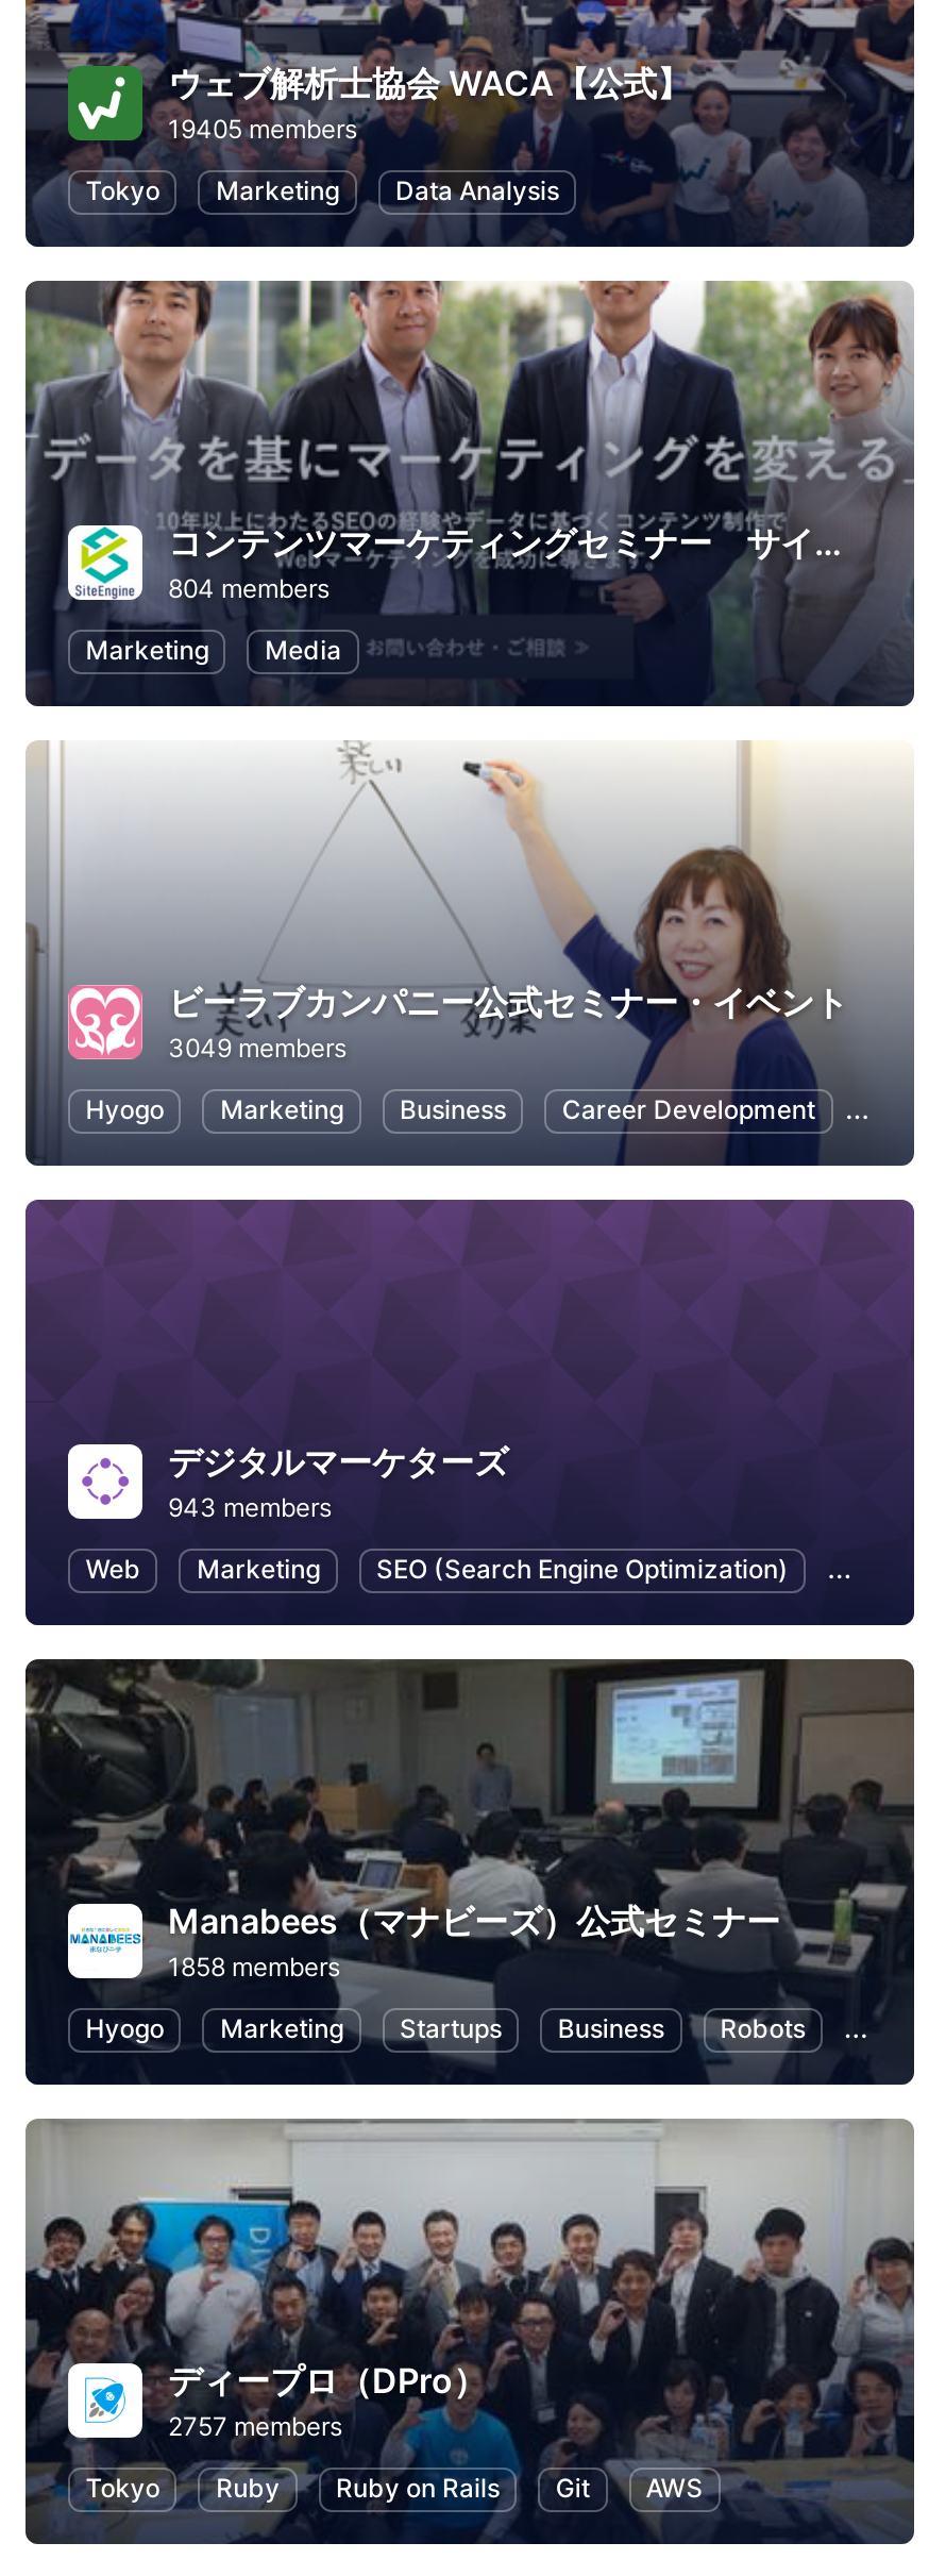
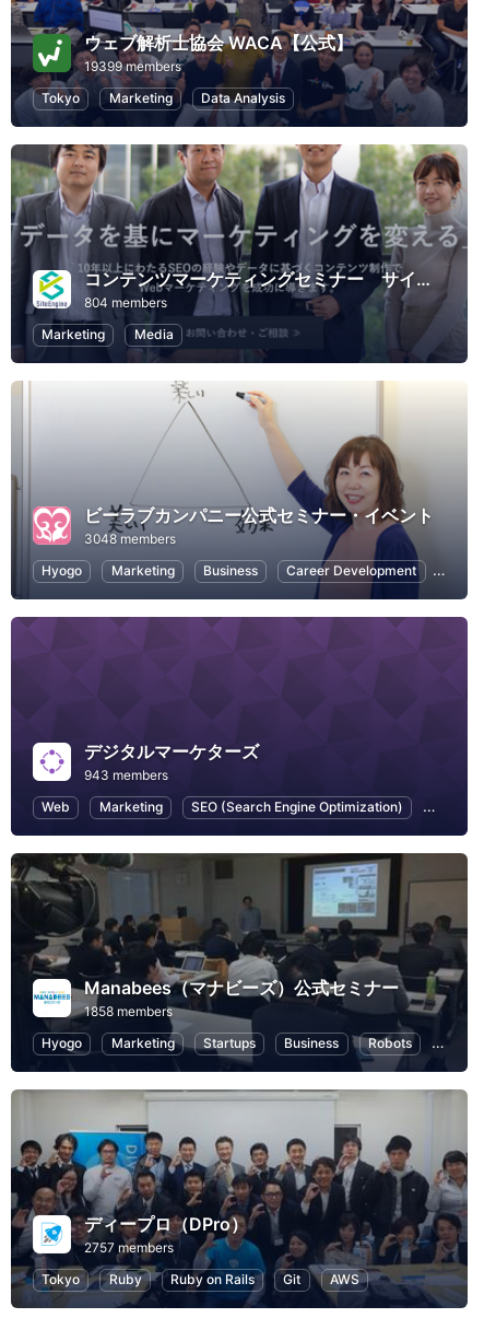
[168,114,357,145] 19405 members -> [84,58,181,75] 19399 members
[168,1033,347,1064] 3049 members -> [84,531,176,547] 3048 members

